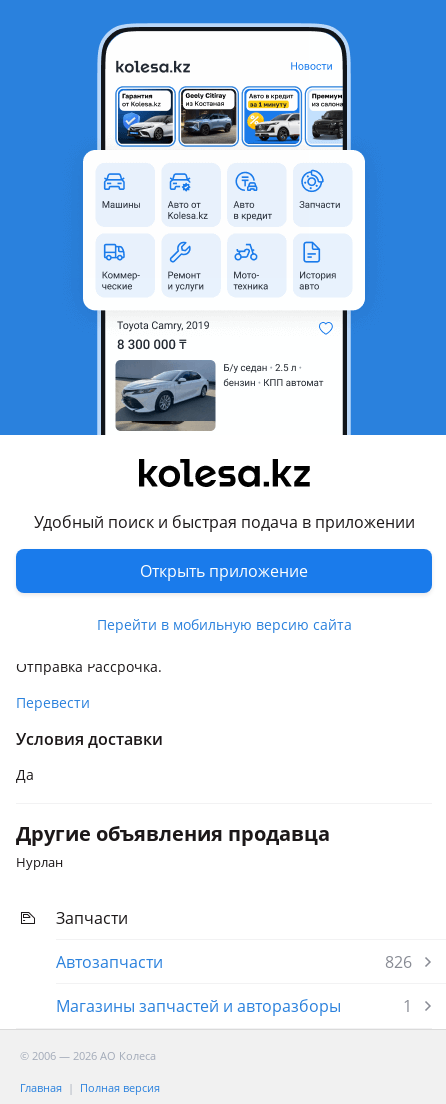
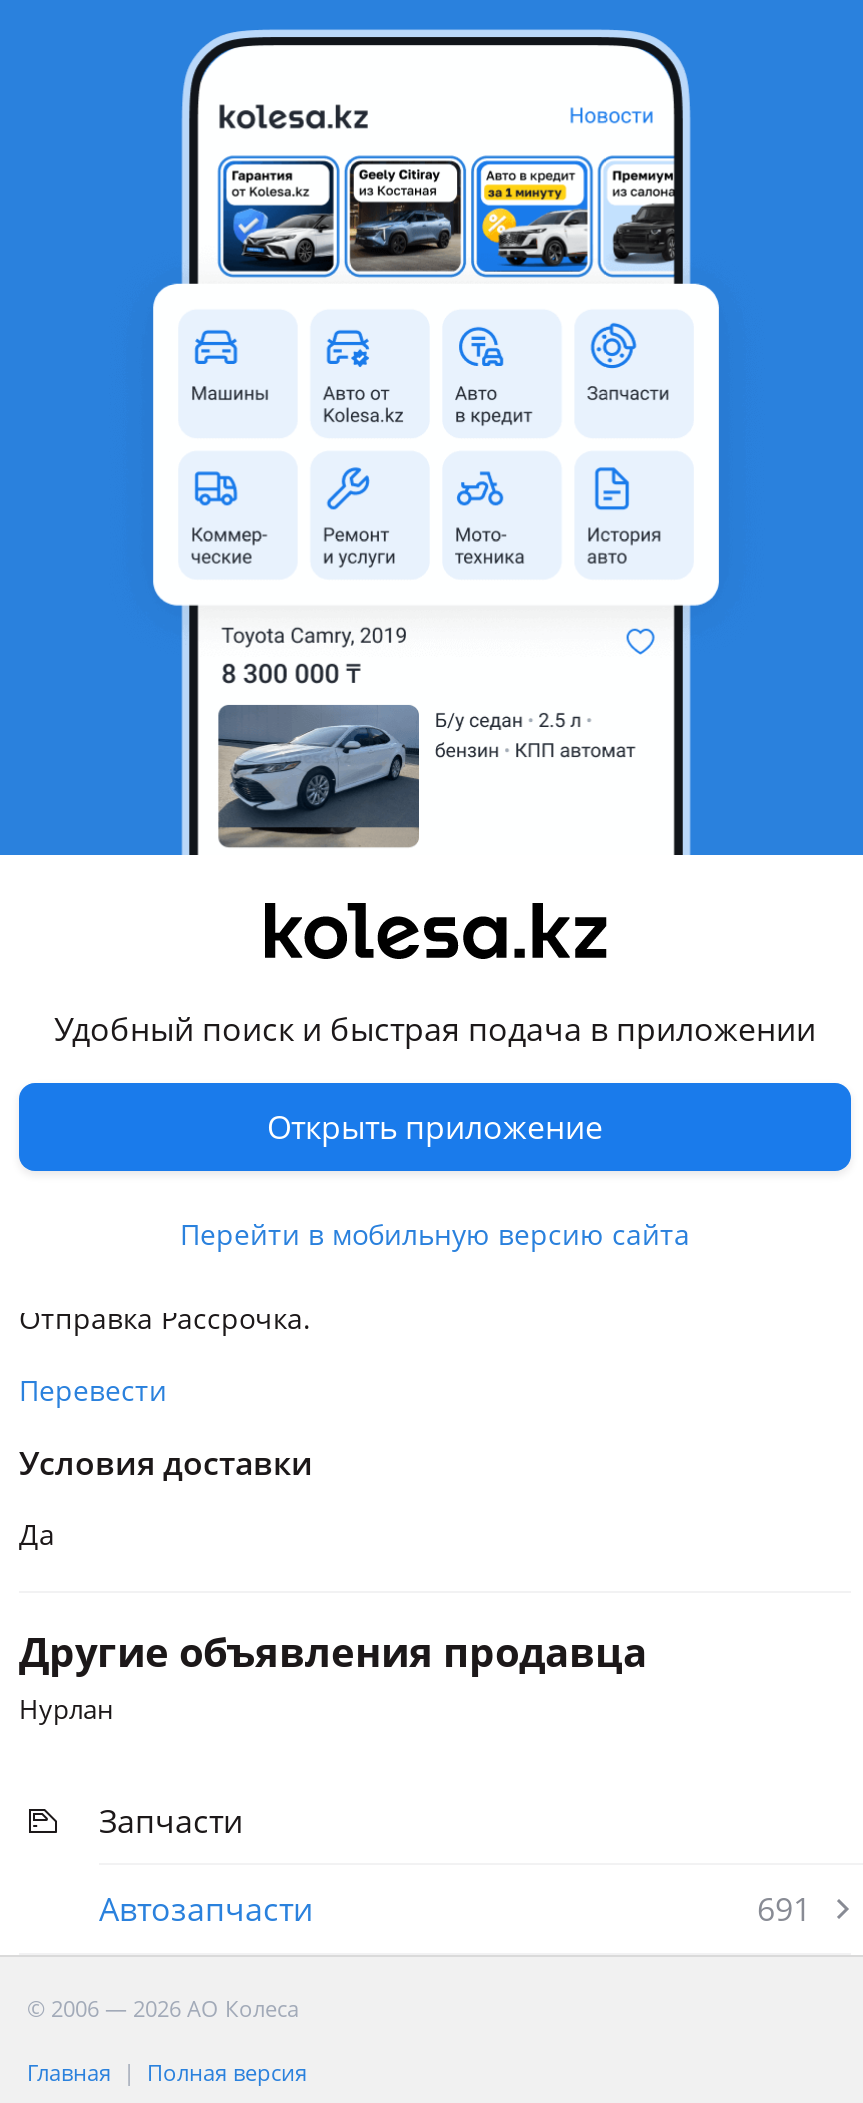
[56,951,412,1017] 826 | Магазины запчастей и авторазборы | 1 -> [757,1887,811,1931] 691

